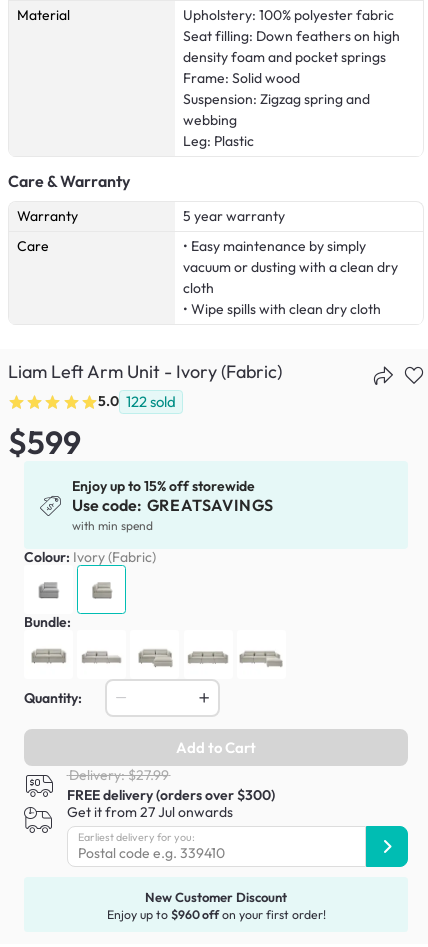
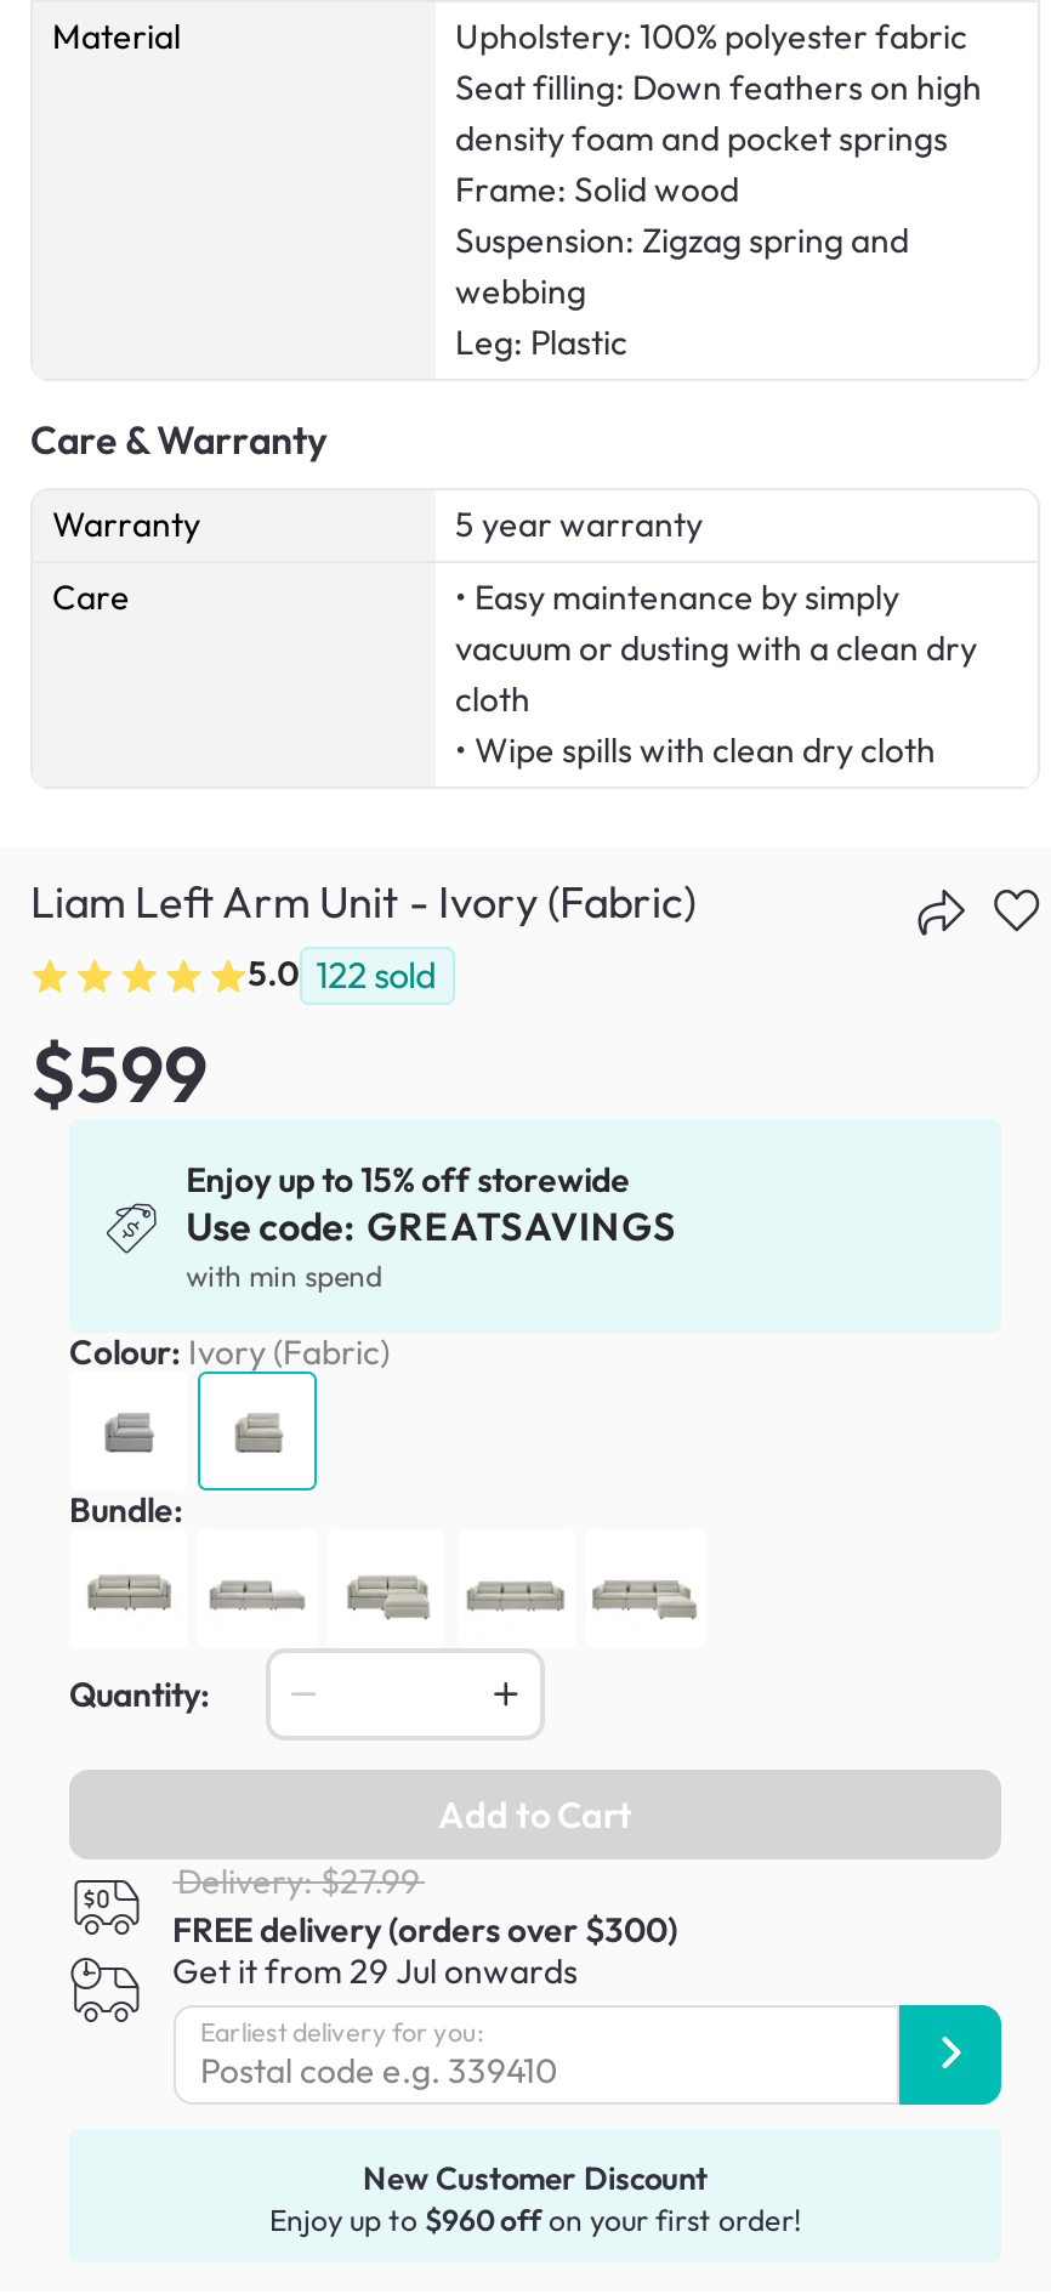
[66,802,232,820] Get it from 27 Jul onwards -> [172,1948,578,1992] Get it from 29 Jul onwards

